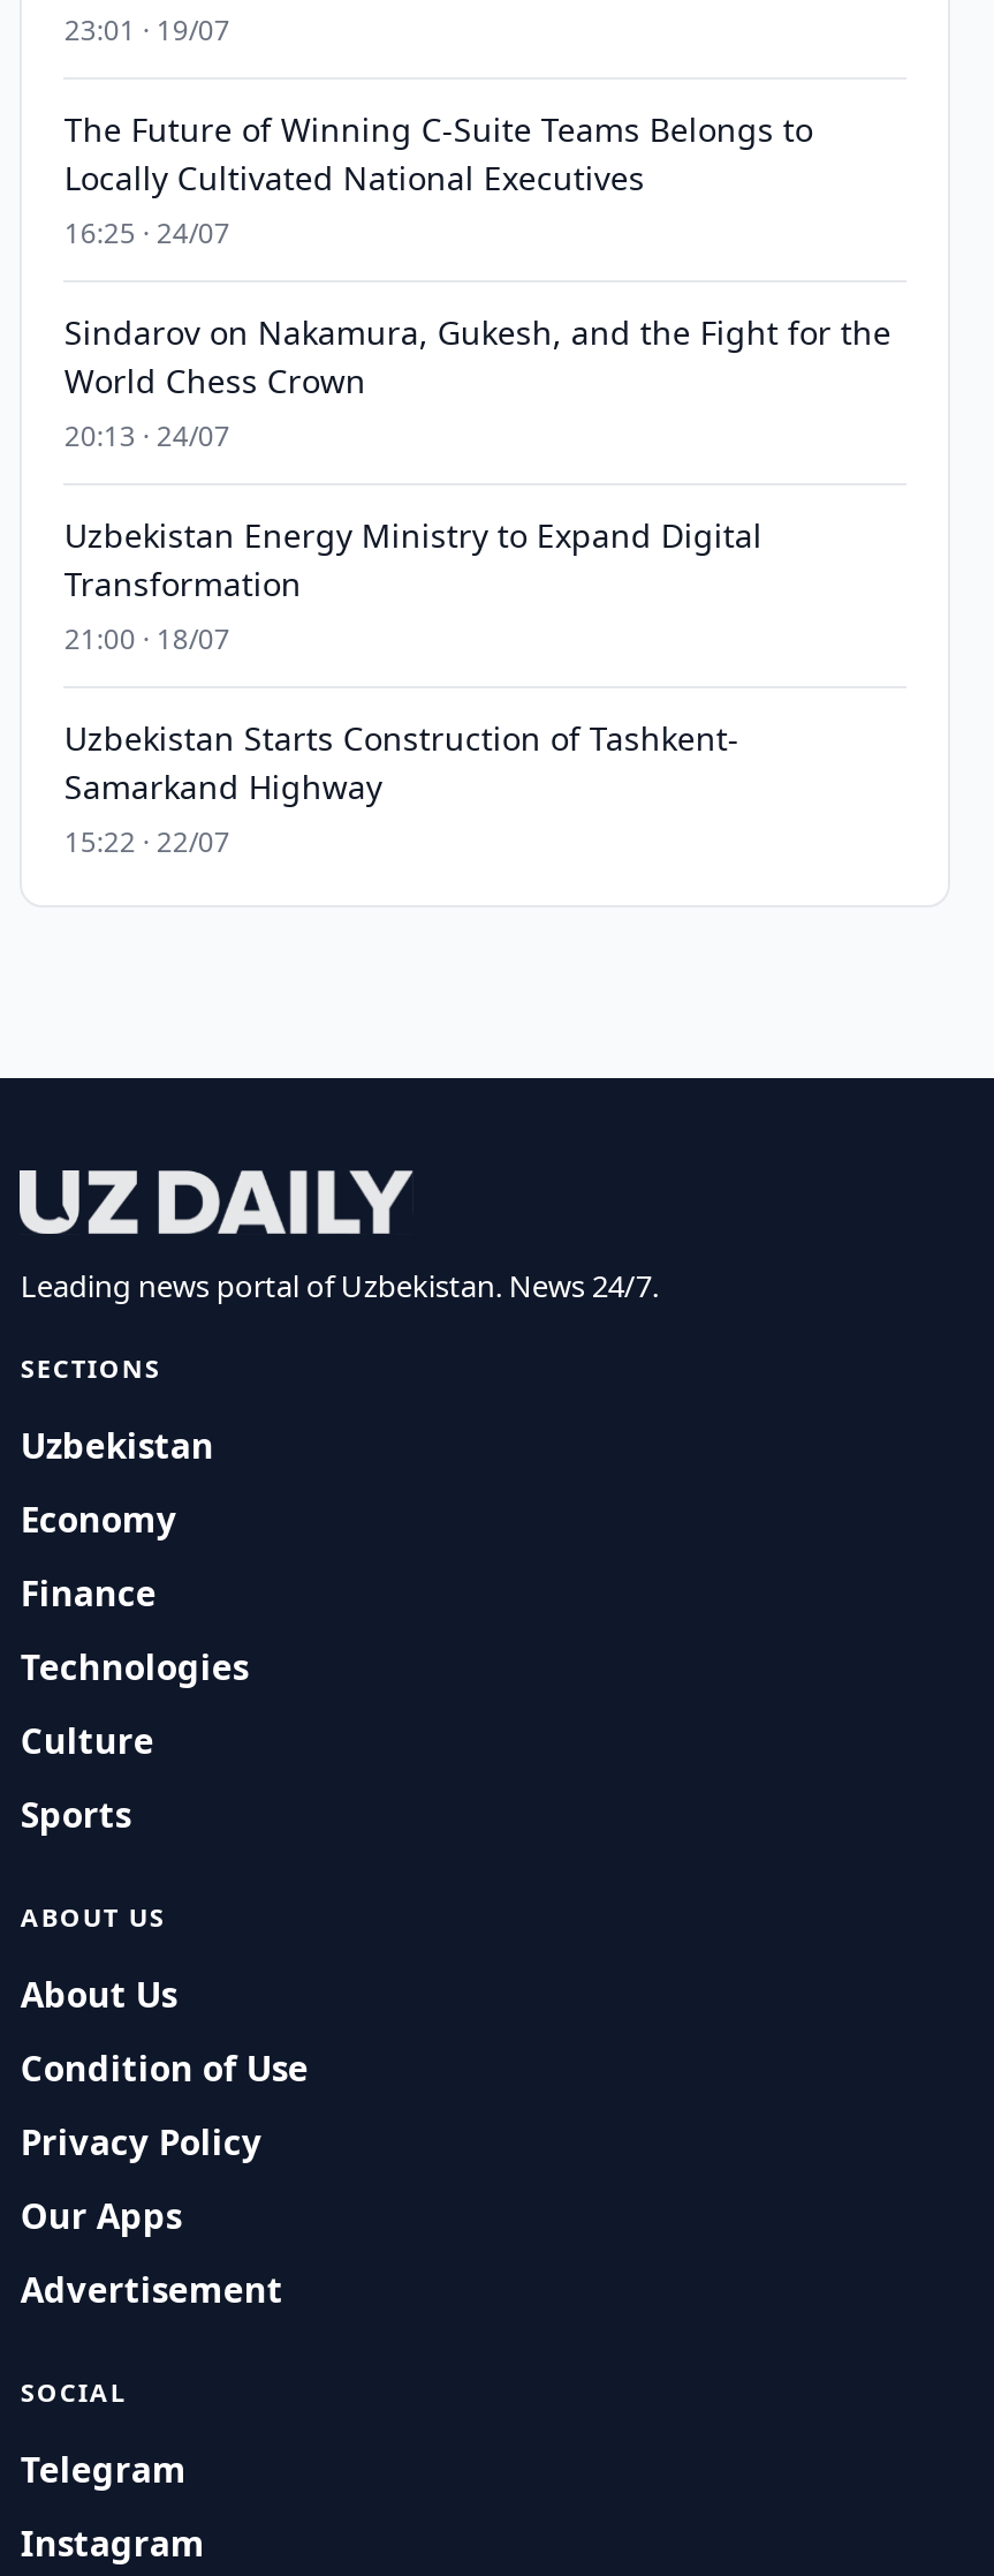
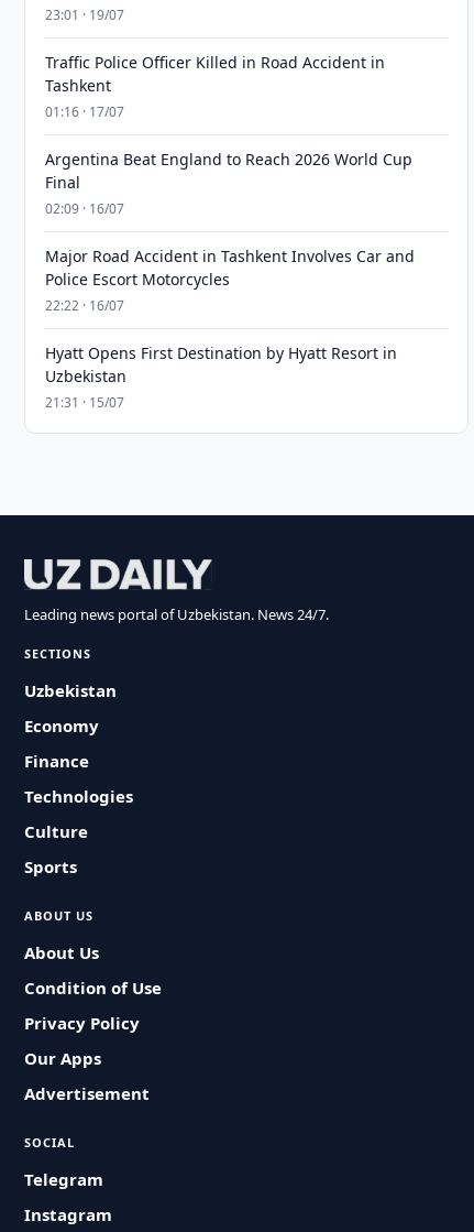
[64,107,813,253] The Future of Winning C-Suite Teams Belongs to | Locally Cultivated National Executives | 16:25 · 24/07 -> [46,52,385,121] Traffic Police Officer Killed in Road Accident in | Tashkent | 01:16 · 17/07
[64,310,891,455] Sindarov on Nakamura, Gukesh, and the Fight for the | World Chess Crown | 20:13 · 24/07 -> [46,149,413,218] Argentina Beat England to Reach 2026 World Cup | Final | 02:09 · 16/07
[64,513,762,658] Uzbekistan Energy Ministry to Expand Digital | Transformation | 21:00 · 18/07 -> [46,246,415,315] Major Road Accident in Tashkent Involves Car and | Police Escort Motorcycles | 22:22 · 16/07
[64,716,739,861] Uzbekistan Starts Construction of Tashkent- | Samarkand Highway | 15:22 · 22/07 -> [46,342,397,412] Hyatt Opens First Destination by Hyatt Resort in | Uzbekistan | 21:31 · 15/07

